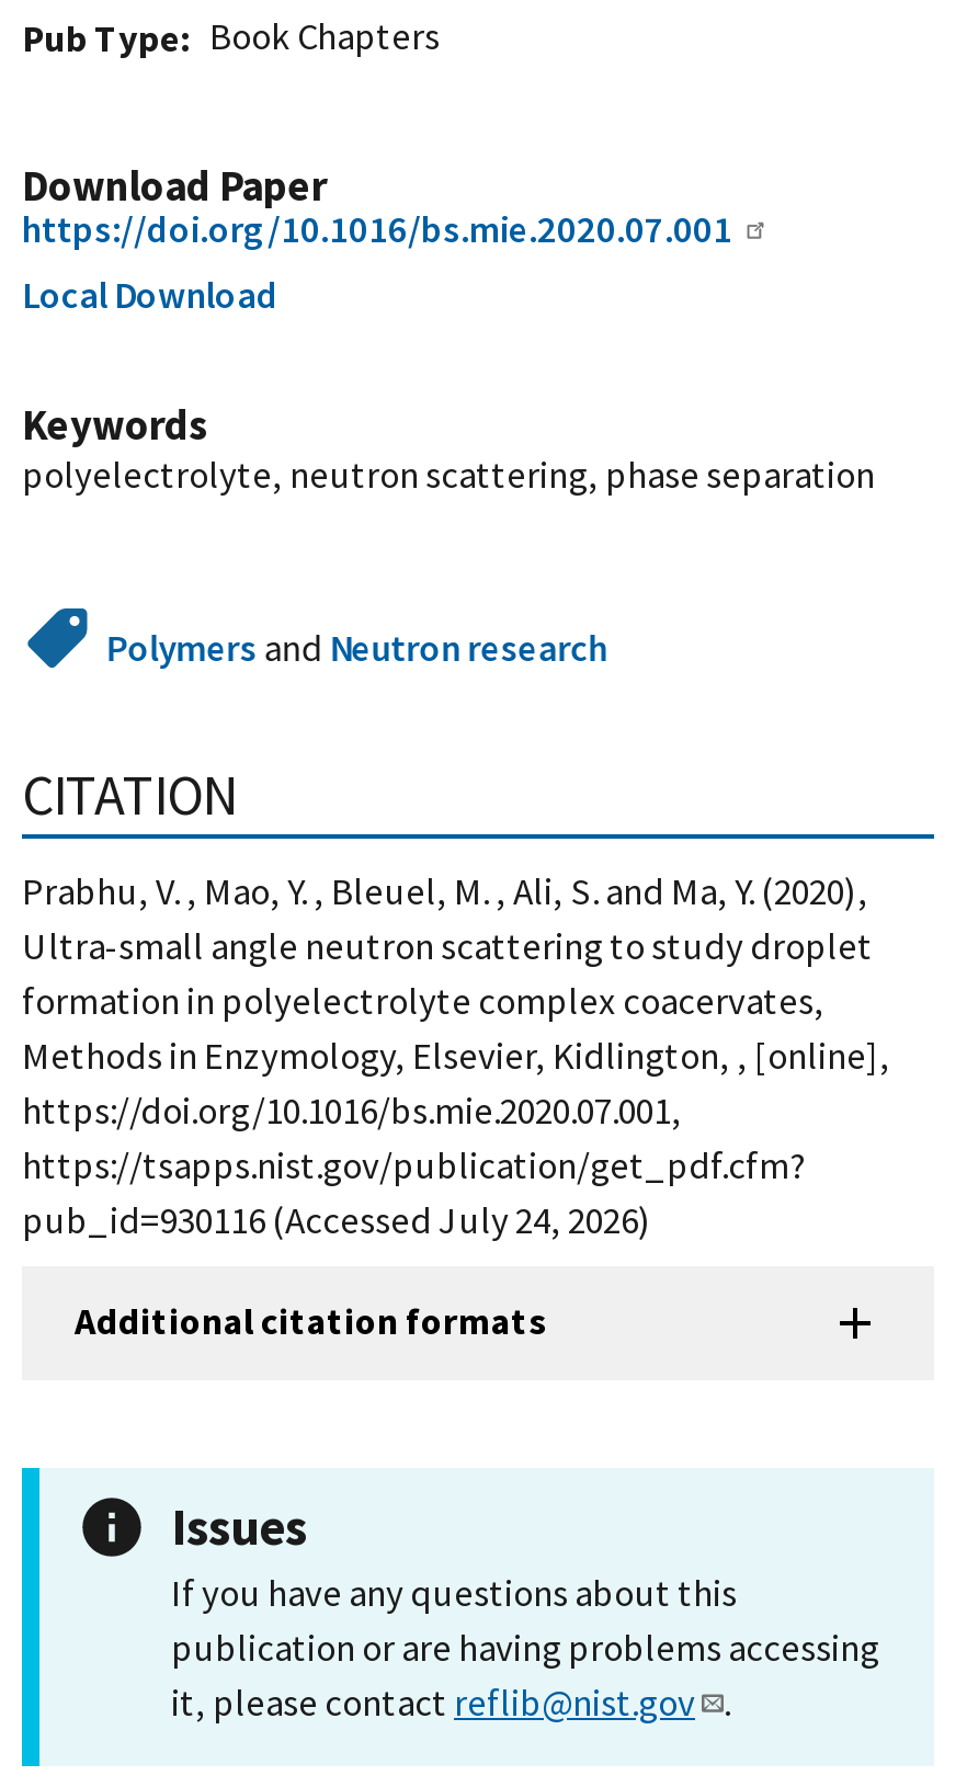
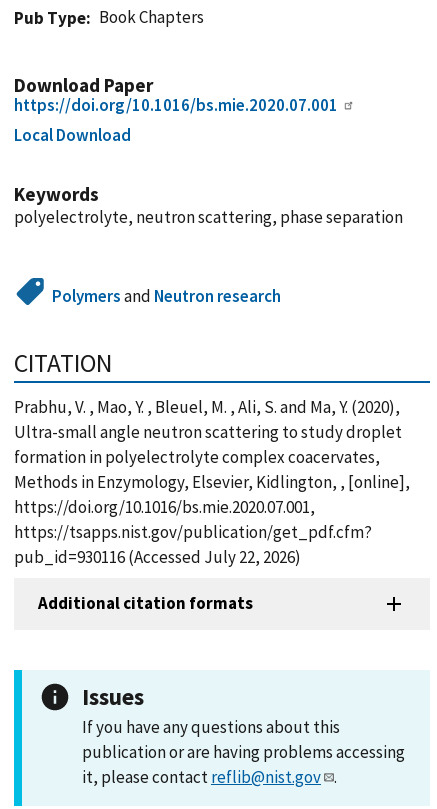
[22,1196,651,1244] pub_id=930116 (Accessed July 24, 2026) -> [14,546,301,568] pub_id=930116 (Accessed July 22, 2026)

